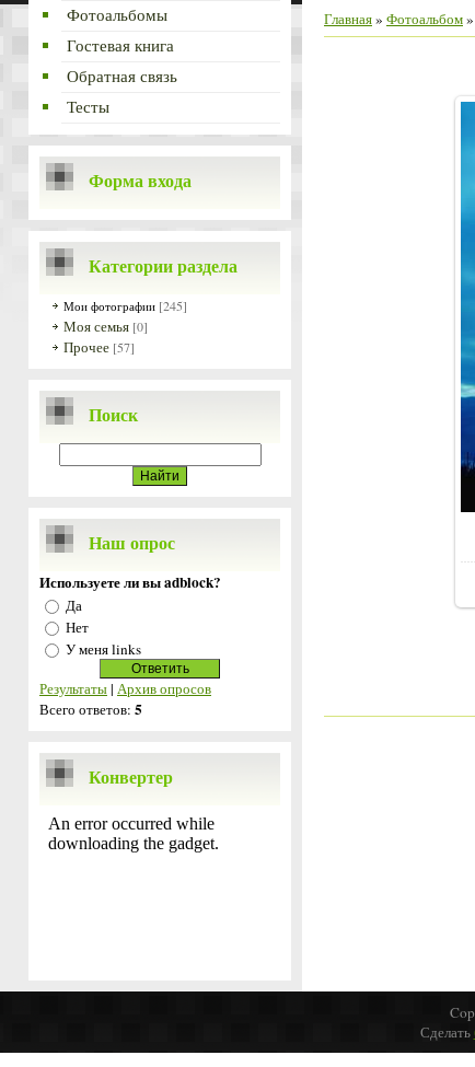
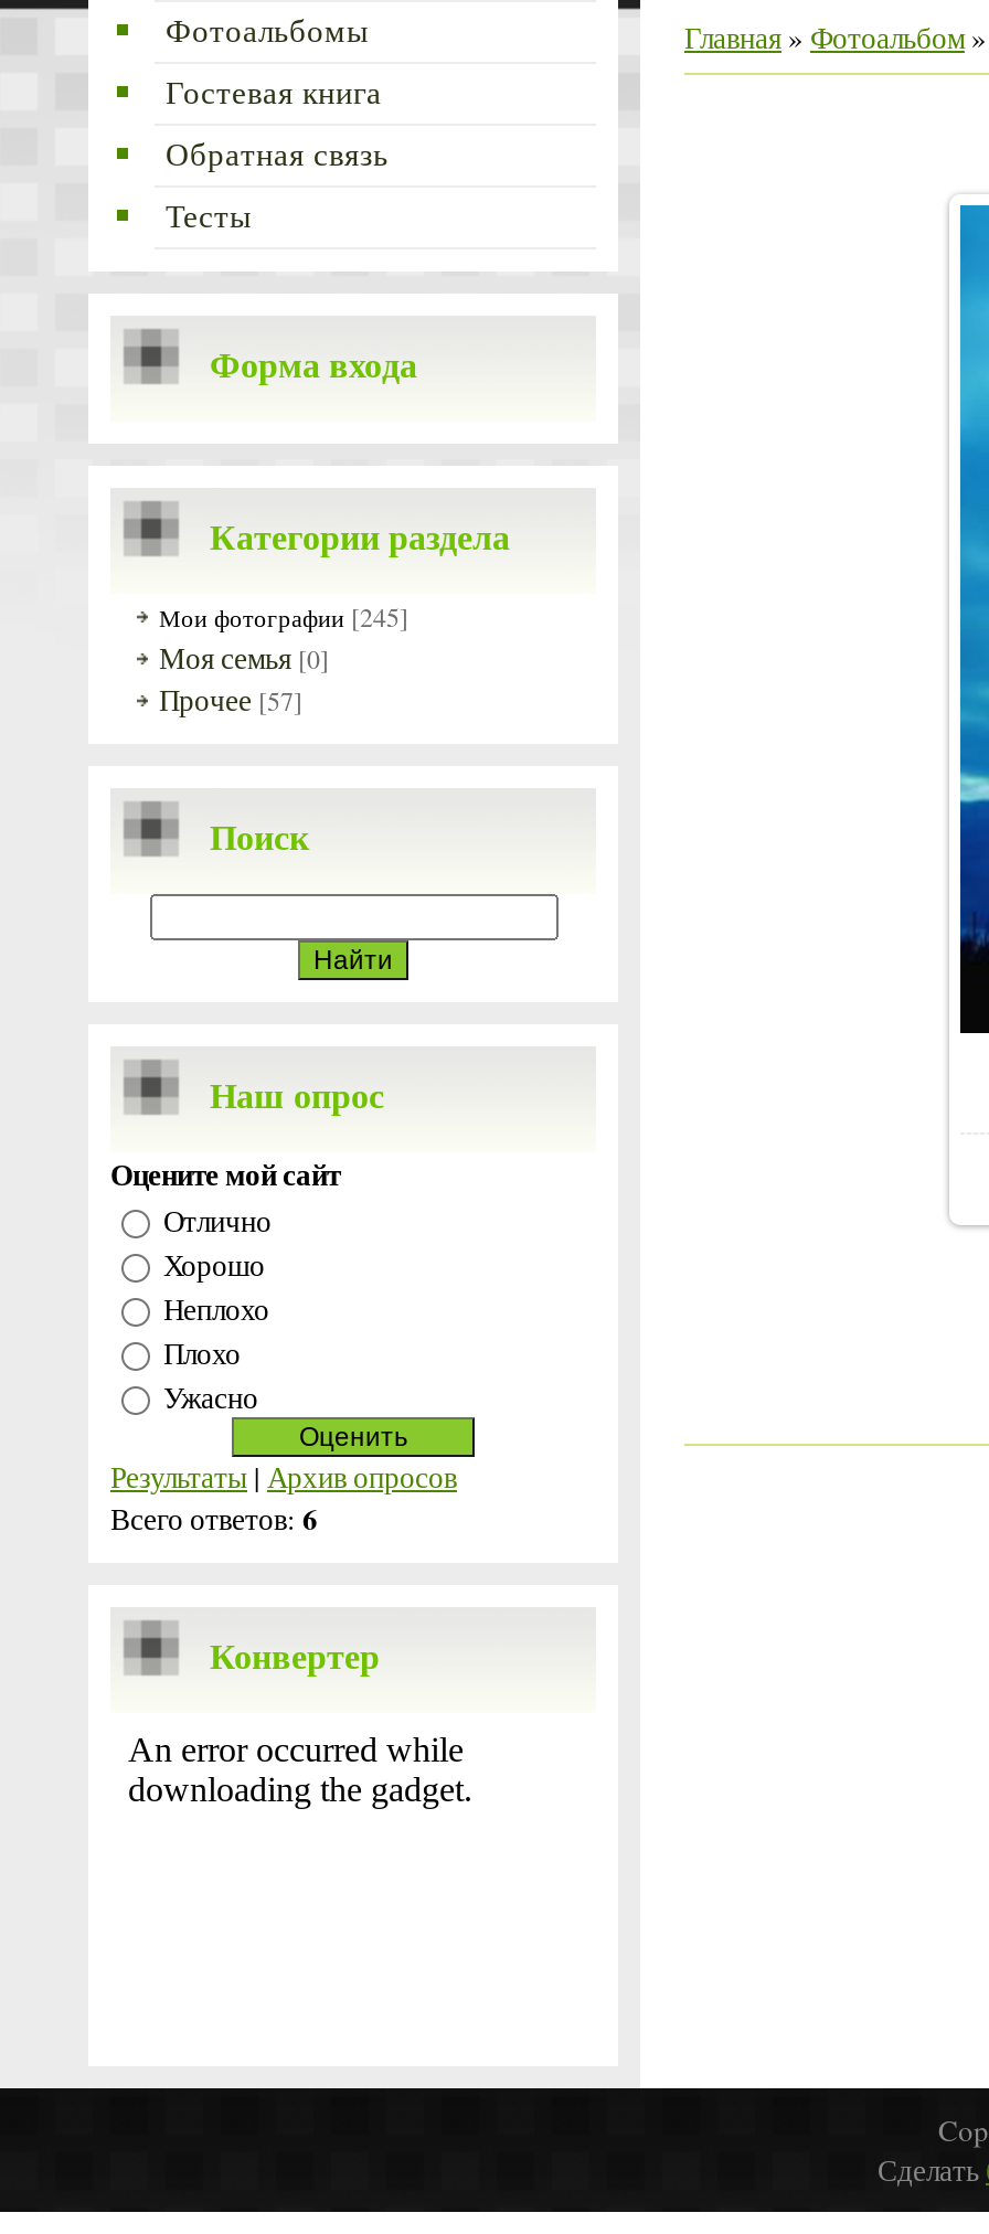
[39,571,221,659] Используете ли вы adblock? | Да | Нет | У меня links -> [110,1152,340,1417] Оцените мой сайт | Отлично | Хорошо | Неплохо | Плохо | Ужасно
[39,698,142,720] Всего ответов: 5 -> [110,1497,318,1541] Всего ответов: 6

